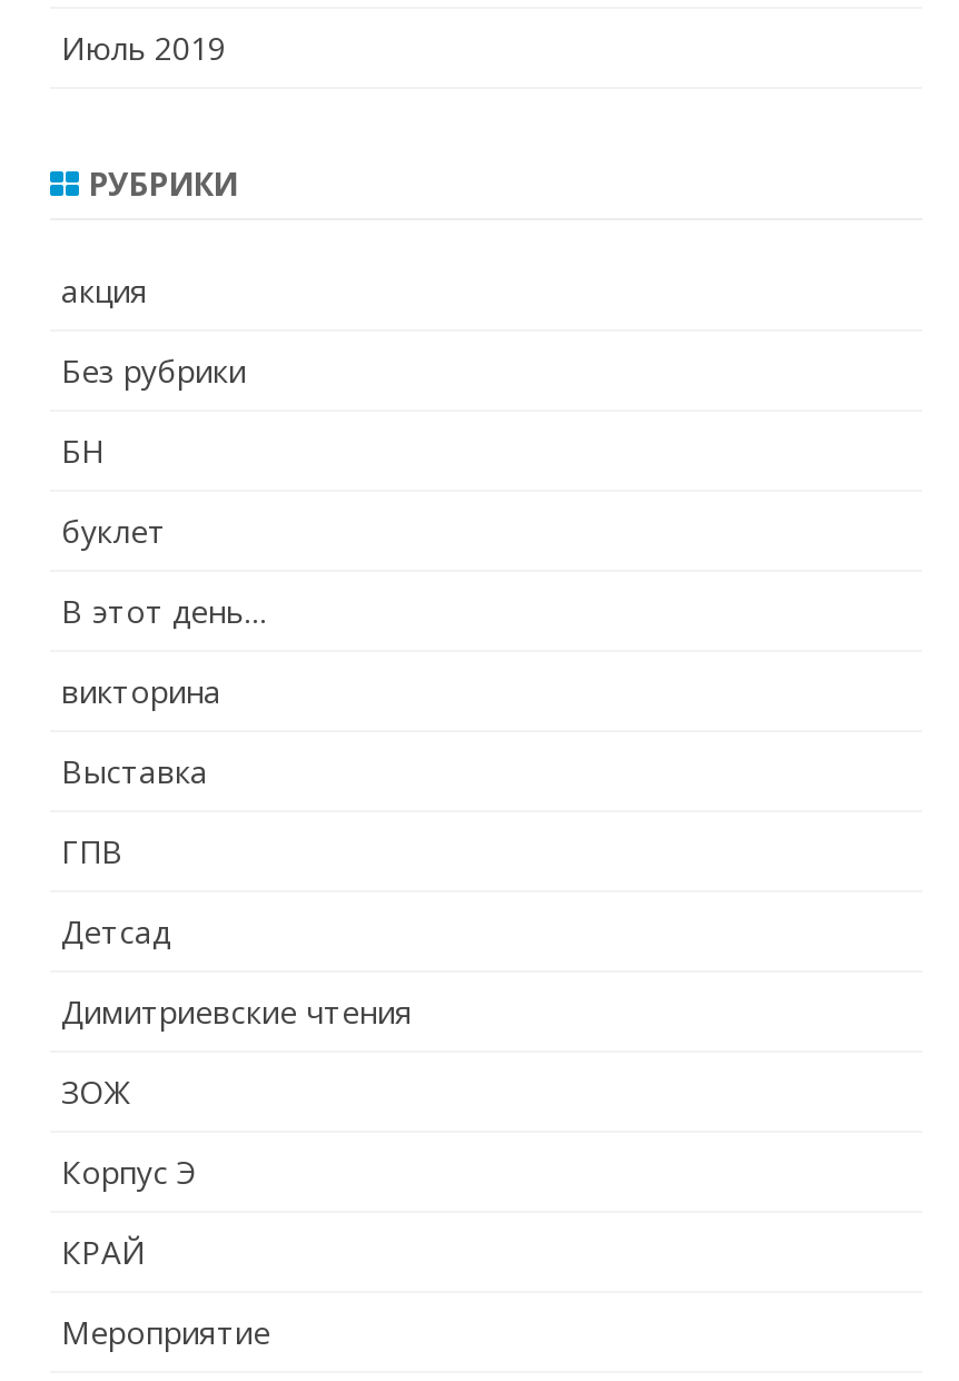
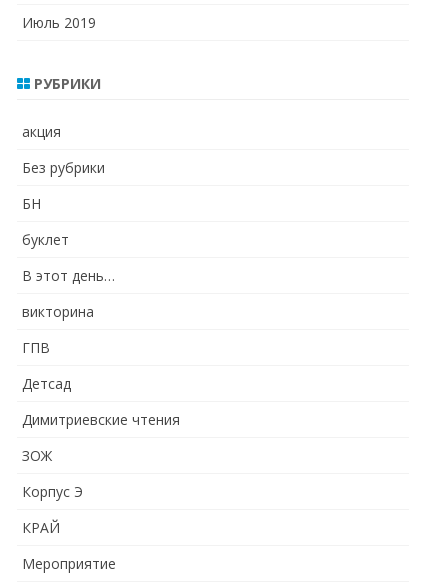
[61,750,208,793] Выставка -> none

